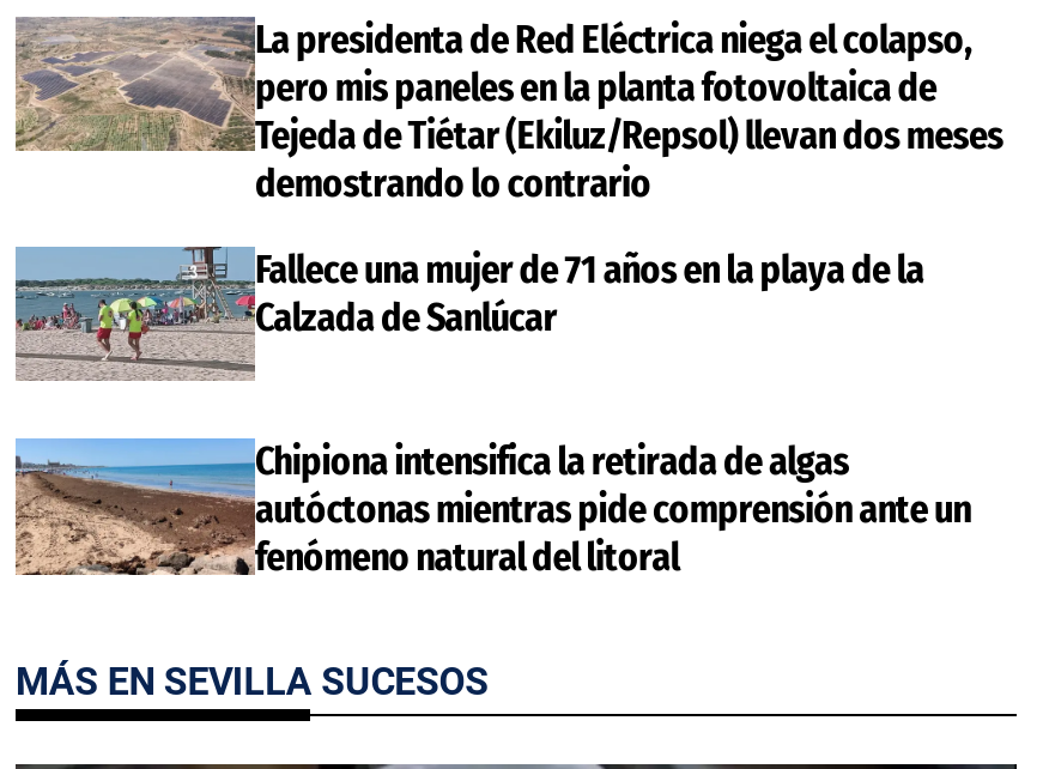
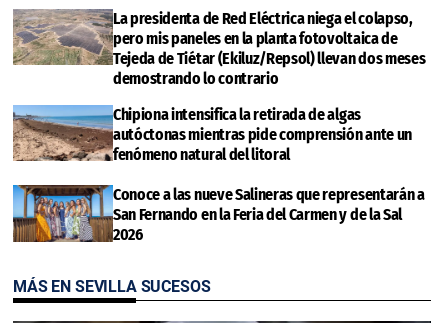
[255,247,924,341] Fallece una mujer de 71 años en la playa de la | Calzada de Sanlúcar -> none
moved [11,439,971,581] -> [11,105,412,164]: [image] | Chipiona intensifica la retirada de algas | autóctonas mientras pide comprensión ante un | fenómeno natural del litoral
none -> [13,184,425,244] [image] | Conoce a las nueve Salineras que representarán a | San Fernando en la Feria del Carmen y de la Sal | 2026

